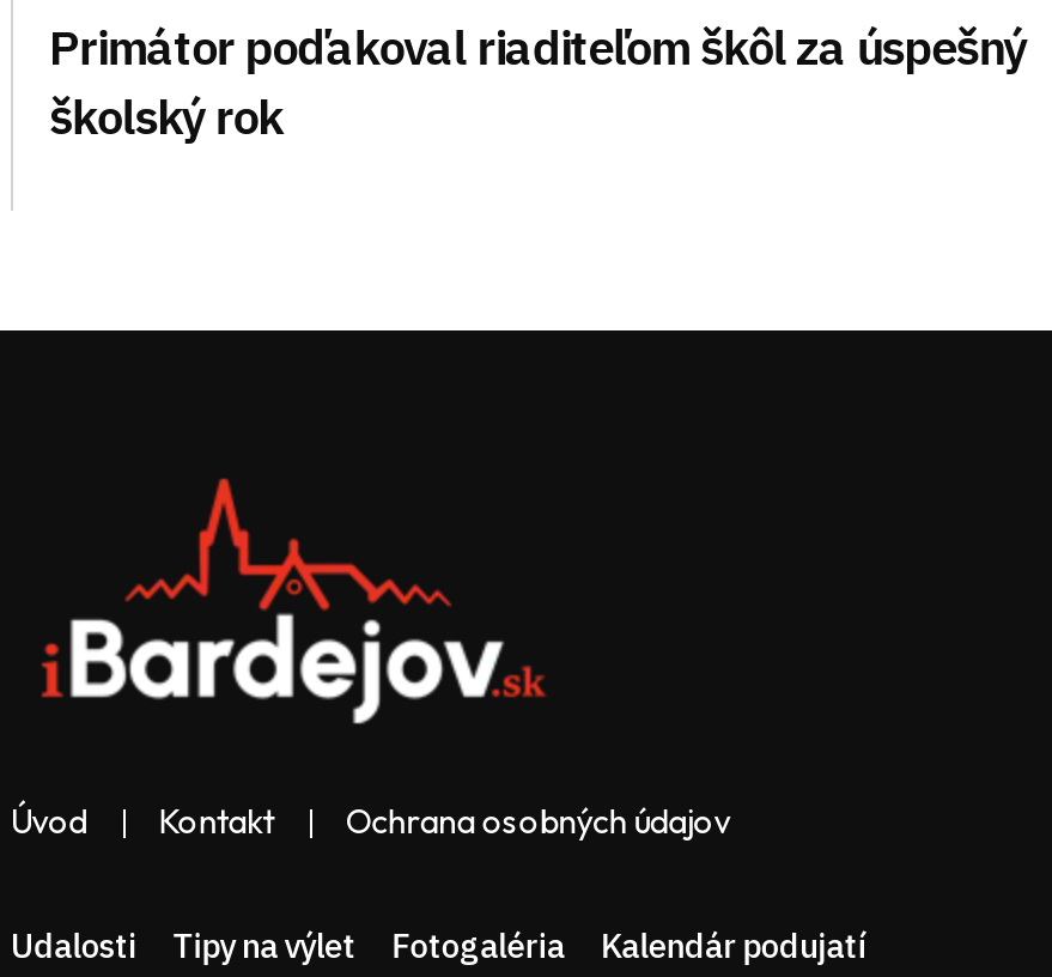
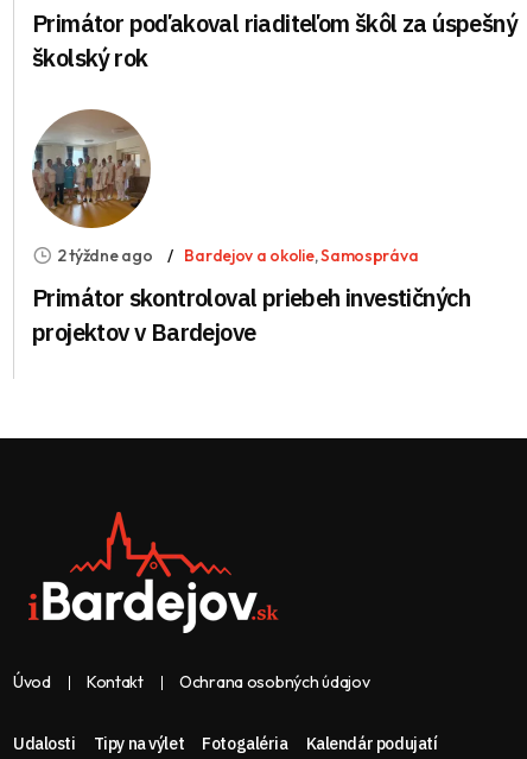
none -> [31,108,471,348] [image] | 2 týždne ago | Bardejov a okolie,Samospráva | Primátor skontroloval priebeh investičných | projektov v Bardejove

